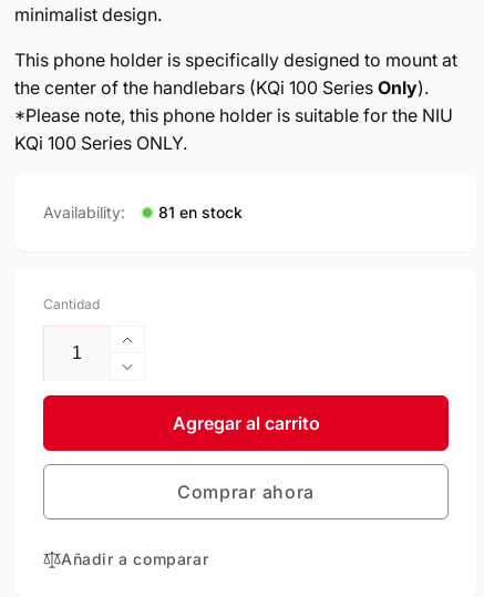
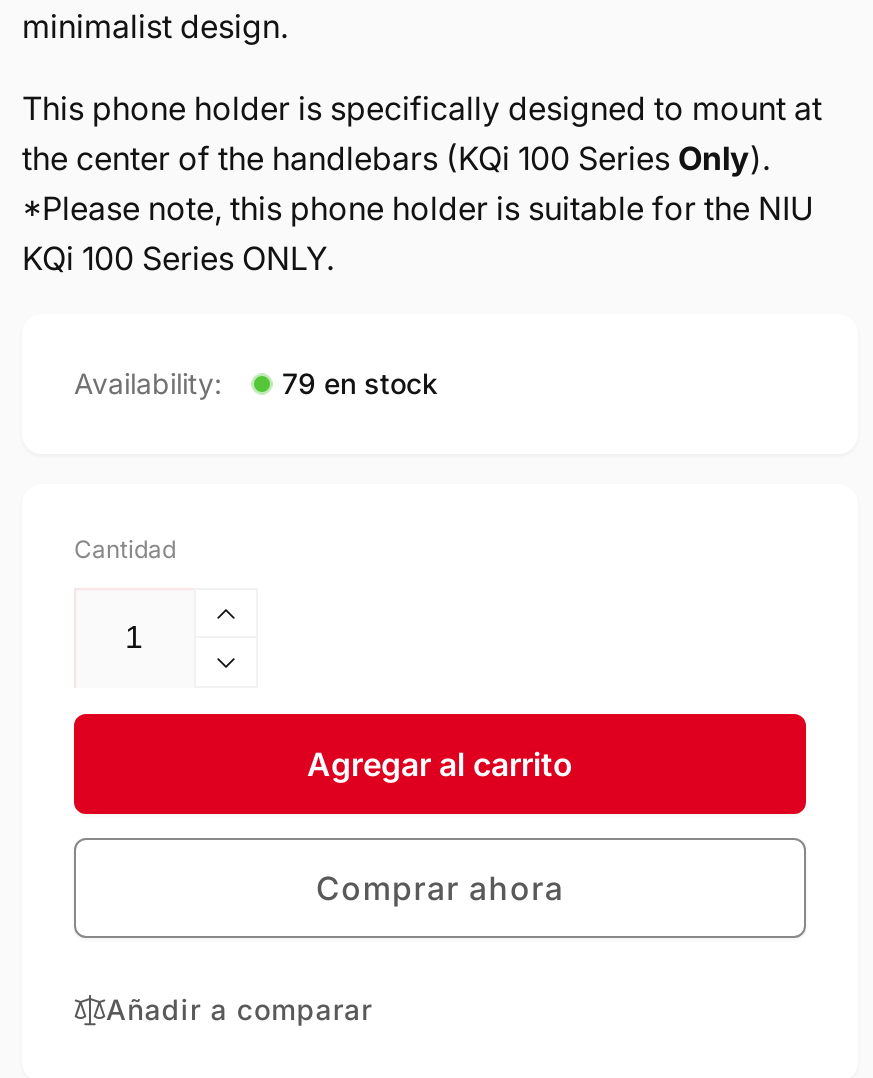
[43,203,243,222] Availability: 81 en stock -> [74,366,438,400] Availability: 79 en stock

